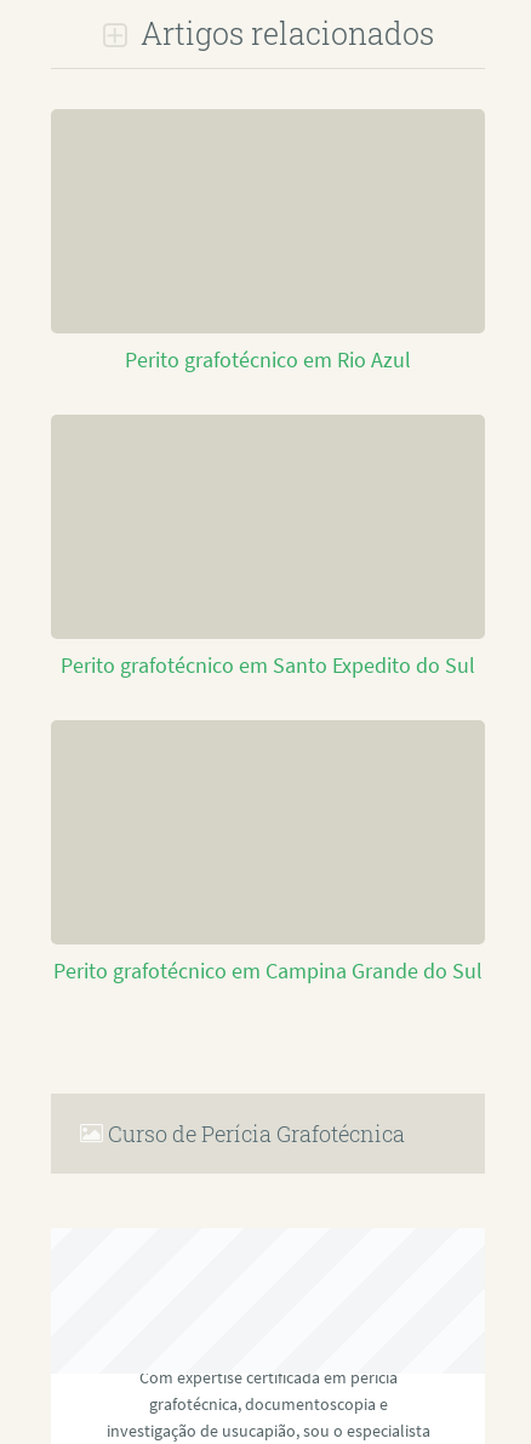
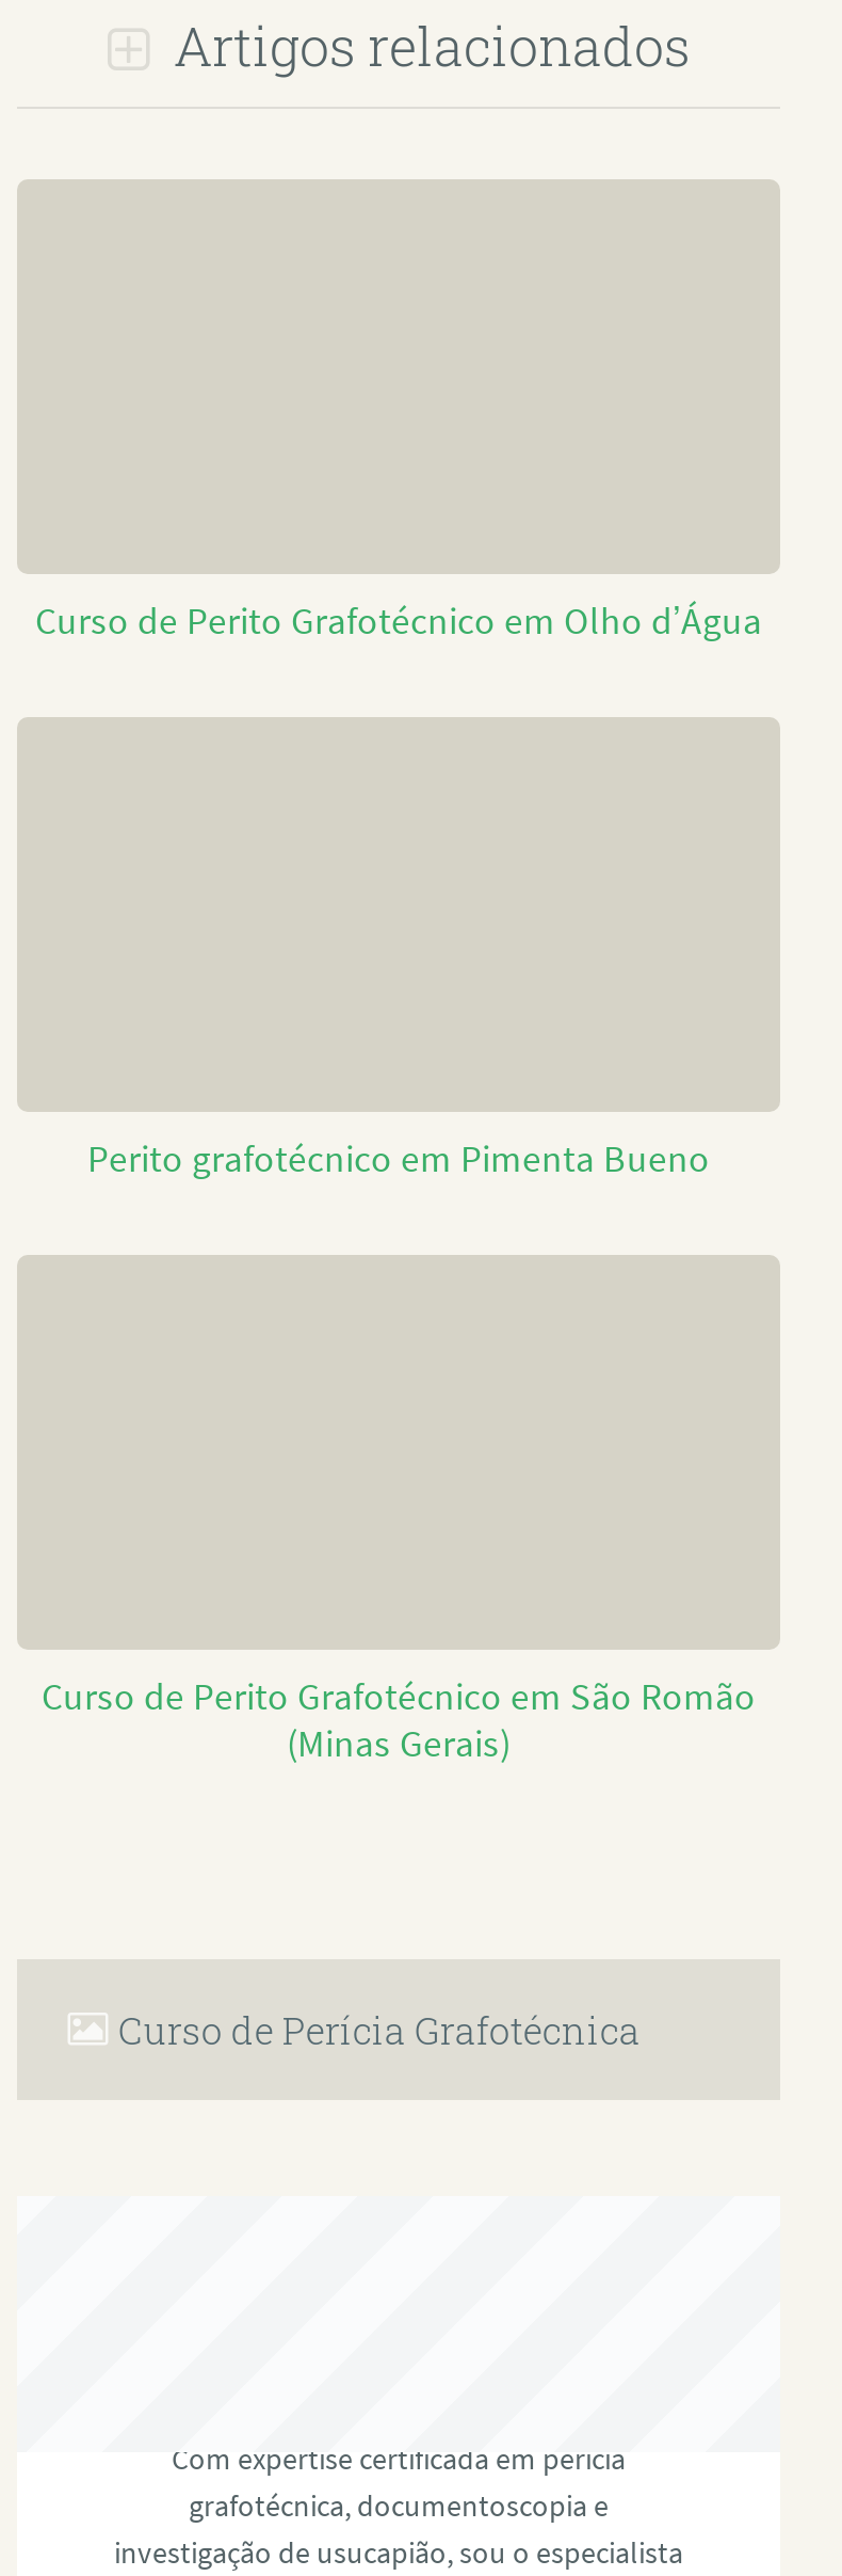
[125,347,411,374] Perito grafotécnico em Rio Azul -> [35,598,762,645] Curso de Perito Grafotécnico em Olho d’Água
[61,653,475,679] Perito grafotécnico em Santo Expedito do Sul -> [87,1136,710,1183] Perito grafotécnico em Pimenta Bueno
[53,958,483,984] Perito grafotécnico em Campina Grande do Sul -> [42,1673,756,1767] Curso de Perito Grafotécnico em São Romão | (Minas Gerais)

